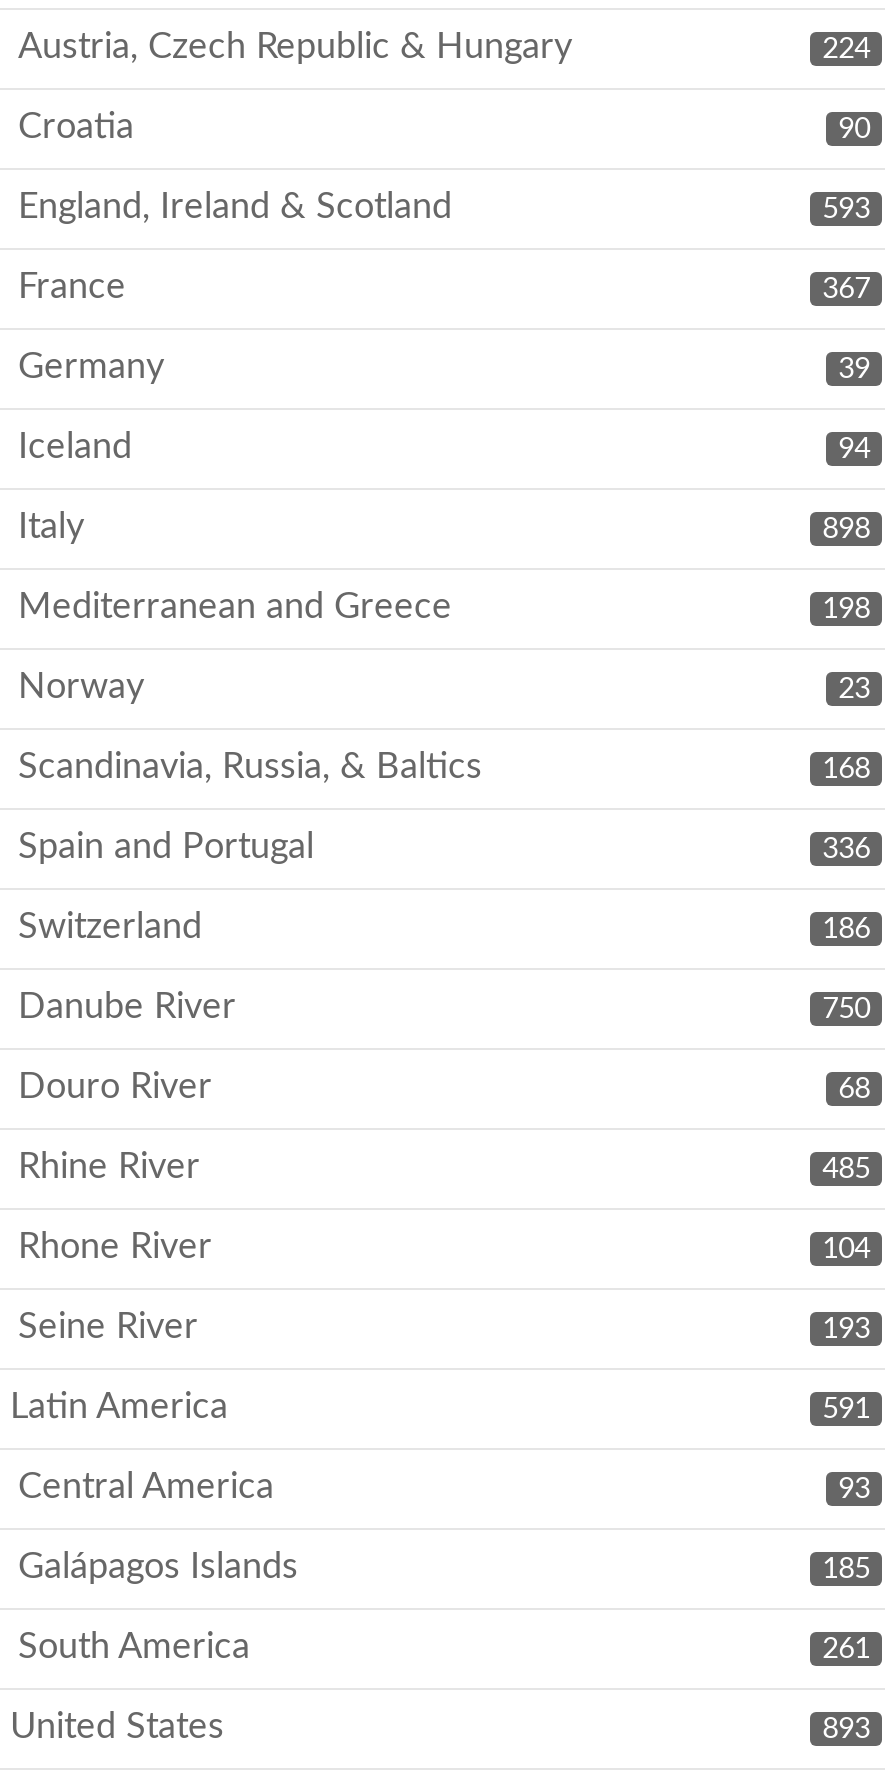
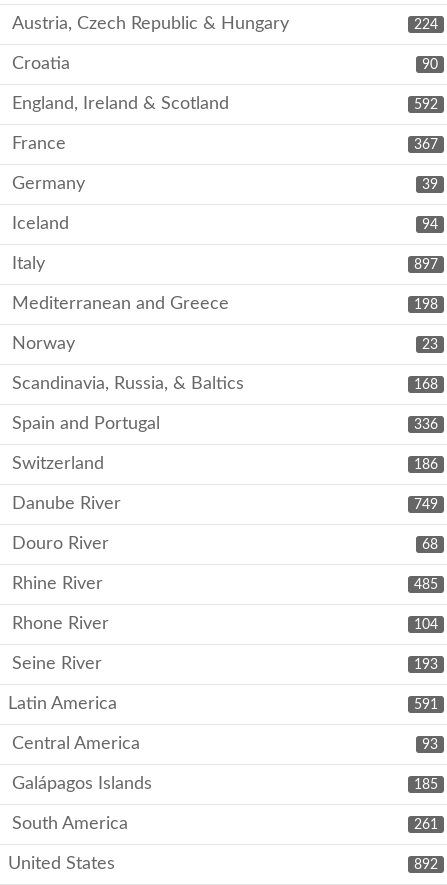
[822,194,870,224] 593 -> [414,97,438,112] 592
[822,514,870,544] 898 -> [414,257,438,272] 897
[822,994,870,1024] 750 -> [414,497,438,512] 749
[822,1714,870,1744] 893 -> [414,857,438,872] 892

